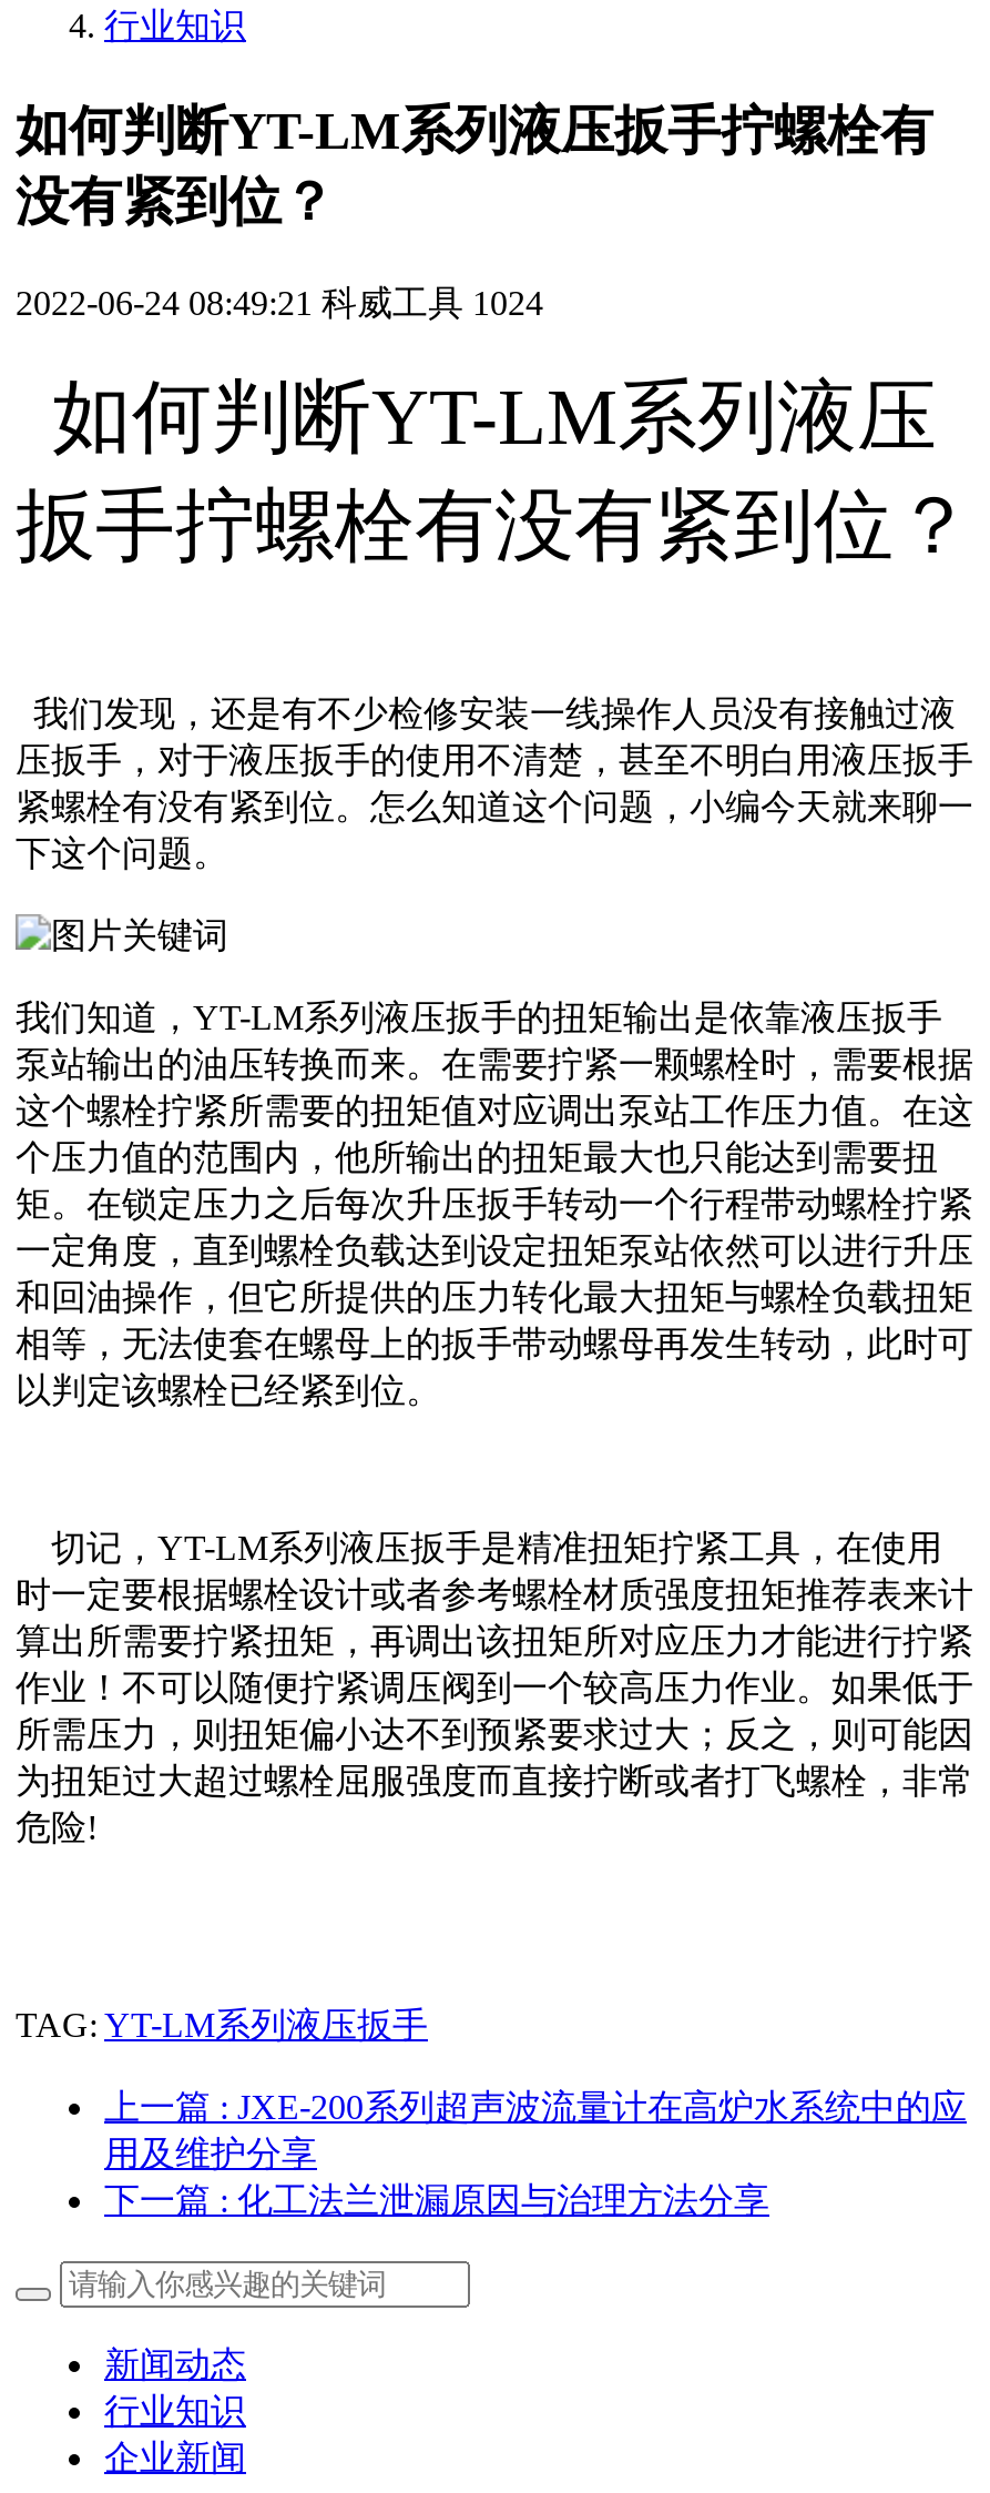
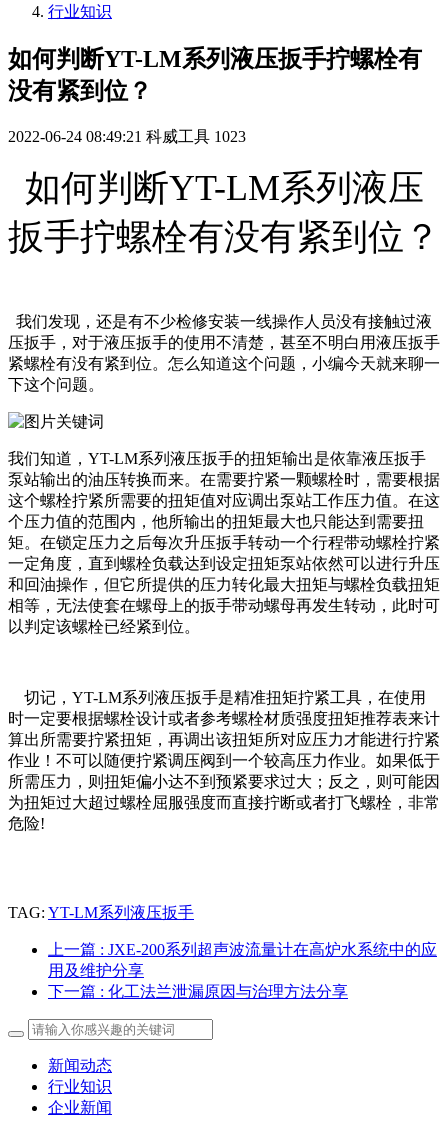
[16,284,543,322] 2022-06-24 08:49:21 科威工具 1024 -> [8,128,246,145] 2022-06-24 08:49:21 科威工具 1023

